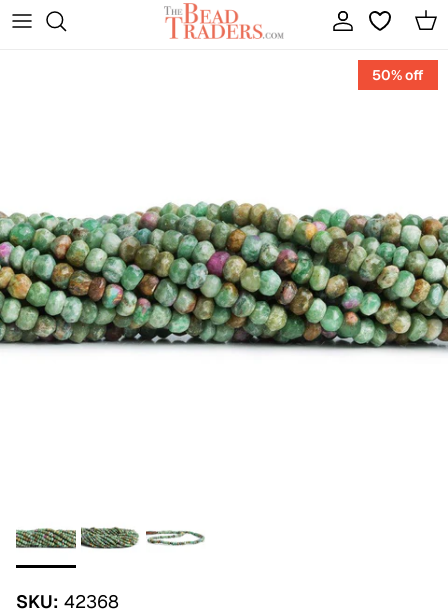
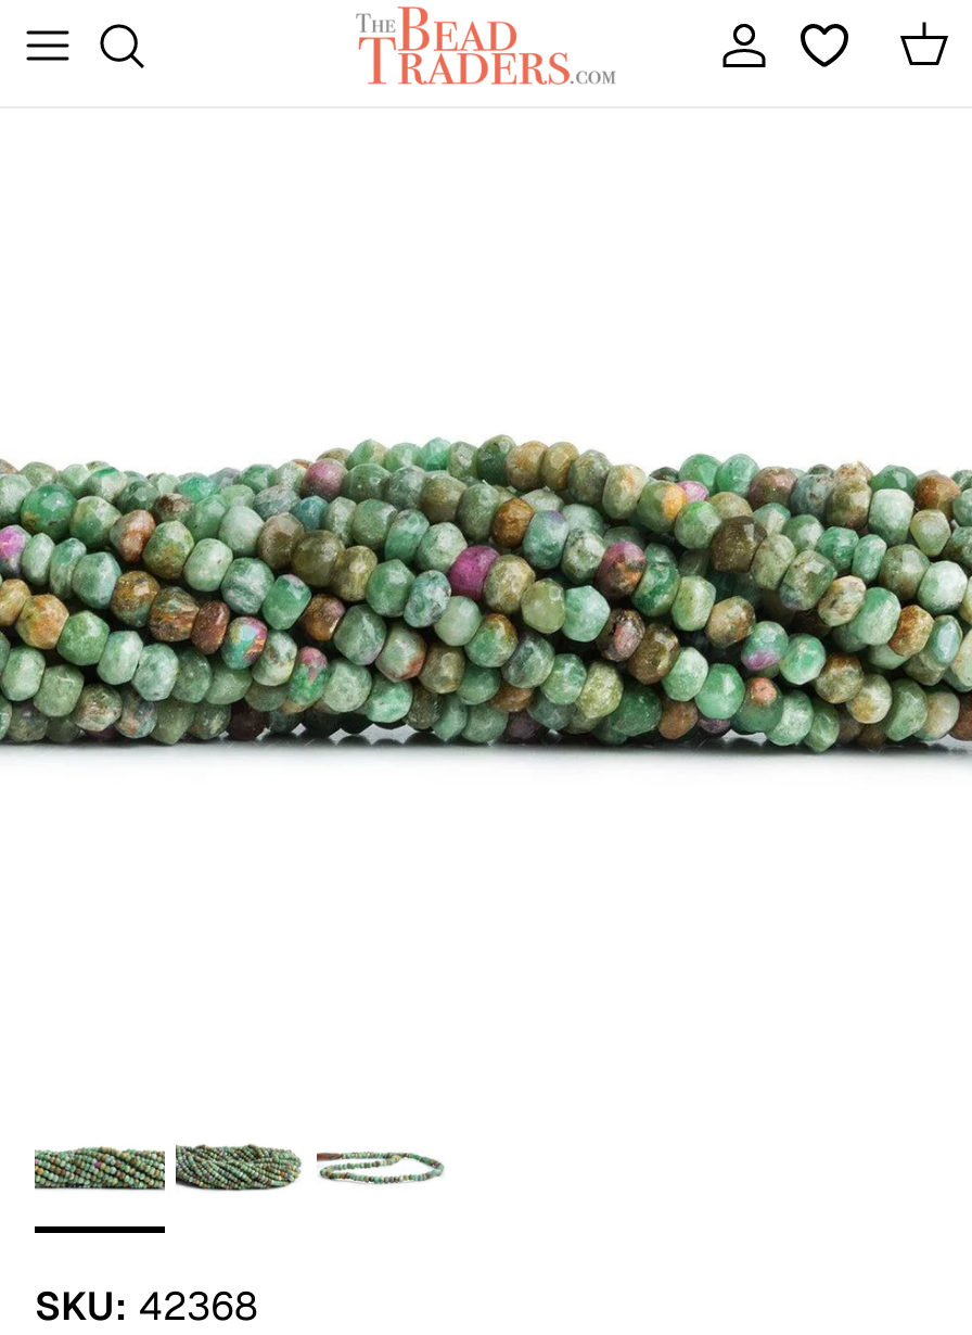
[372,66,424,84] 50% off -> none

